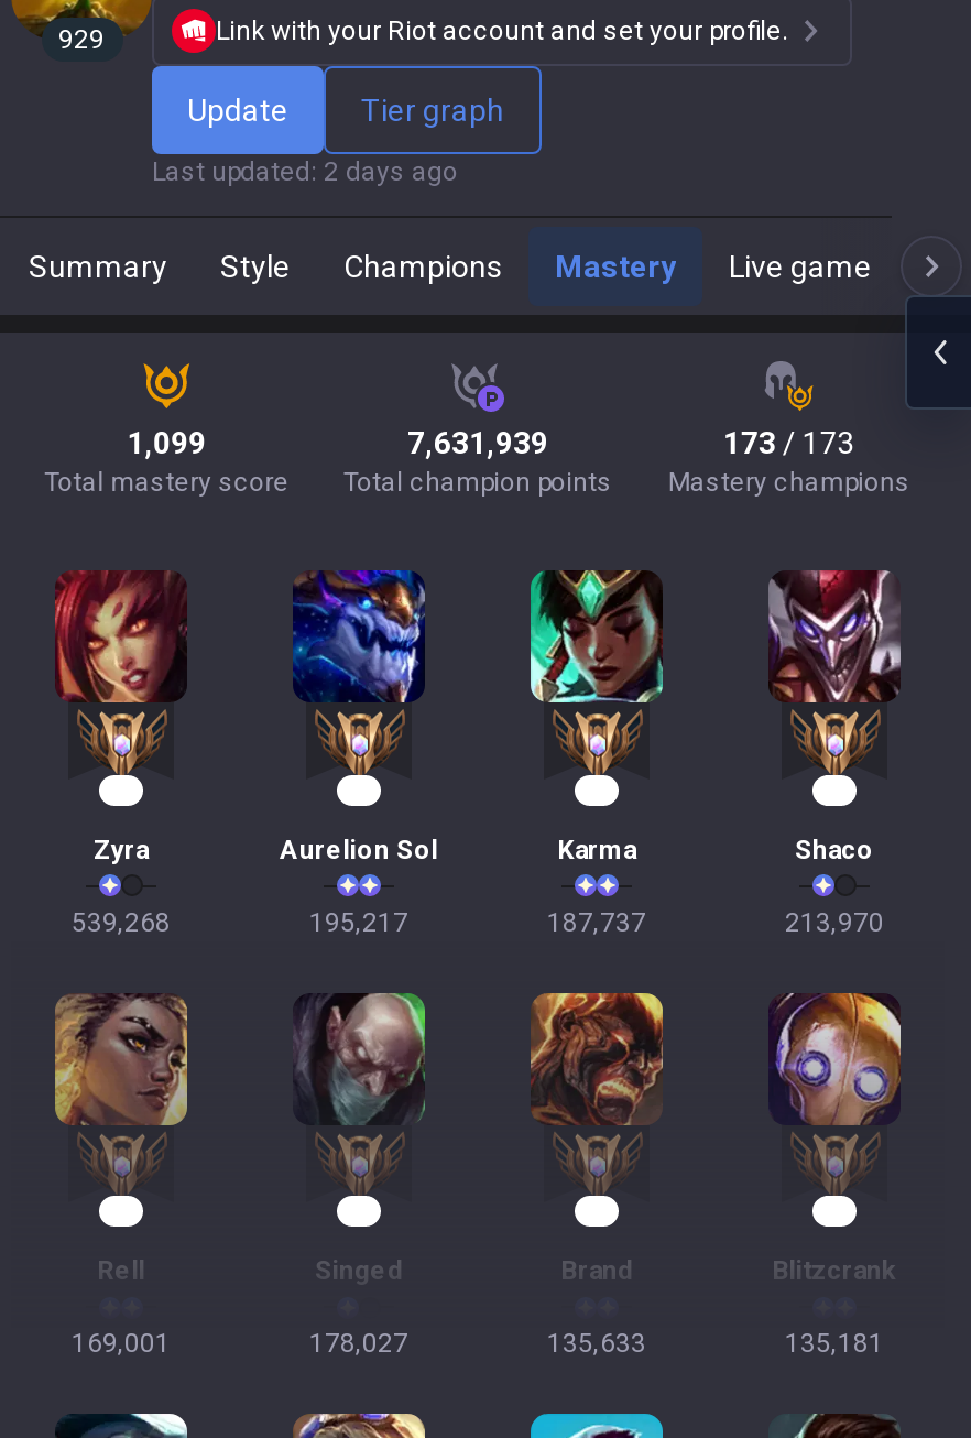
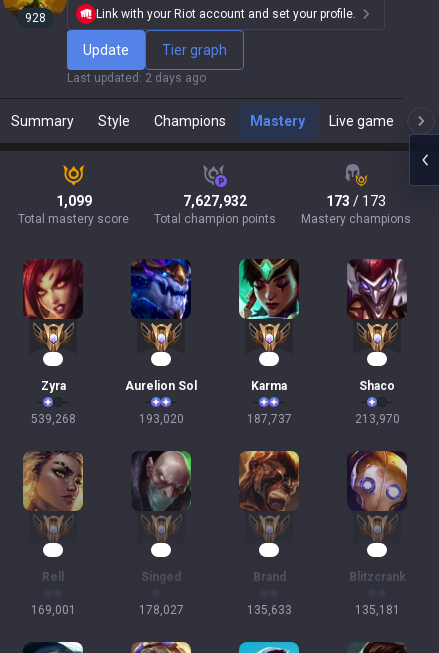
[58,24,105,55] 929 -> [24,11,45,25] 928
[407,425,548,460] 7,631,939 -> [183,193,247,209] 7,627,932
[309,906,408,937] 195,217 -> [138,411,183,425] 193,020

